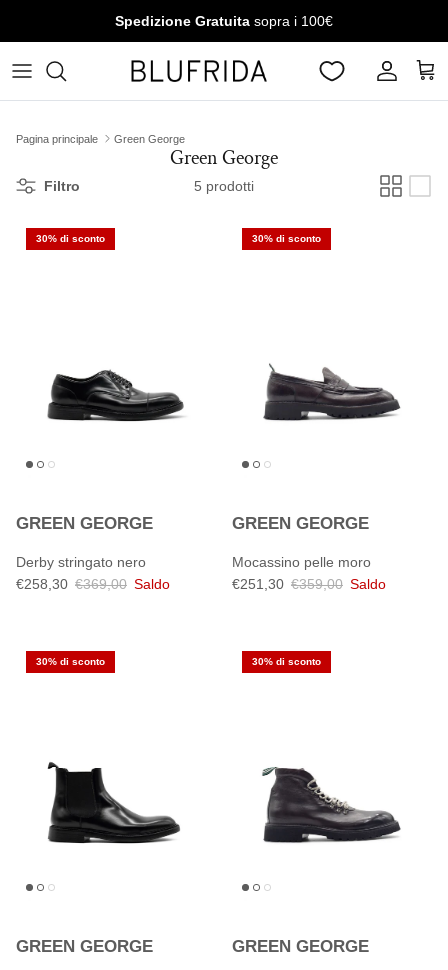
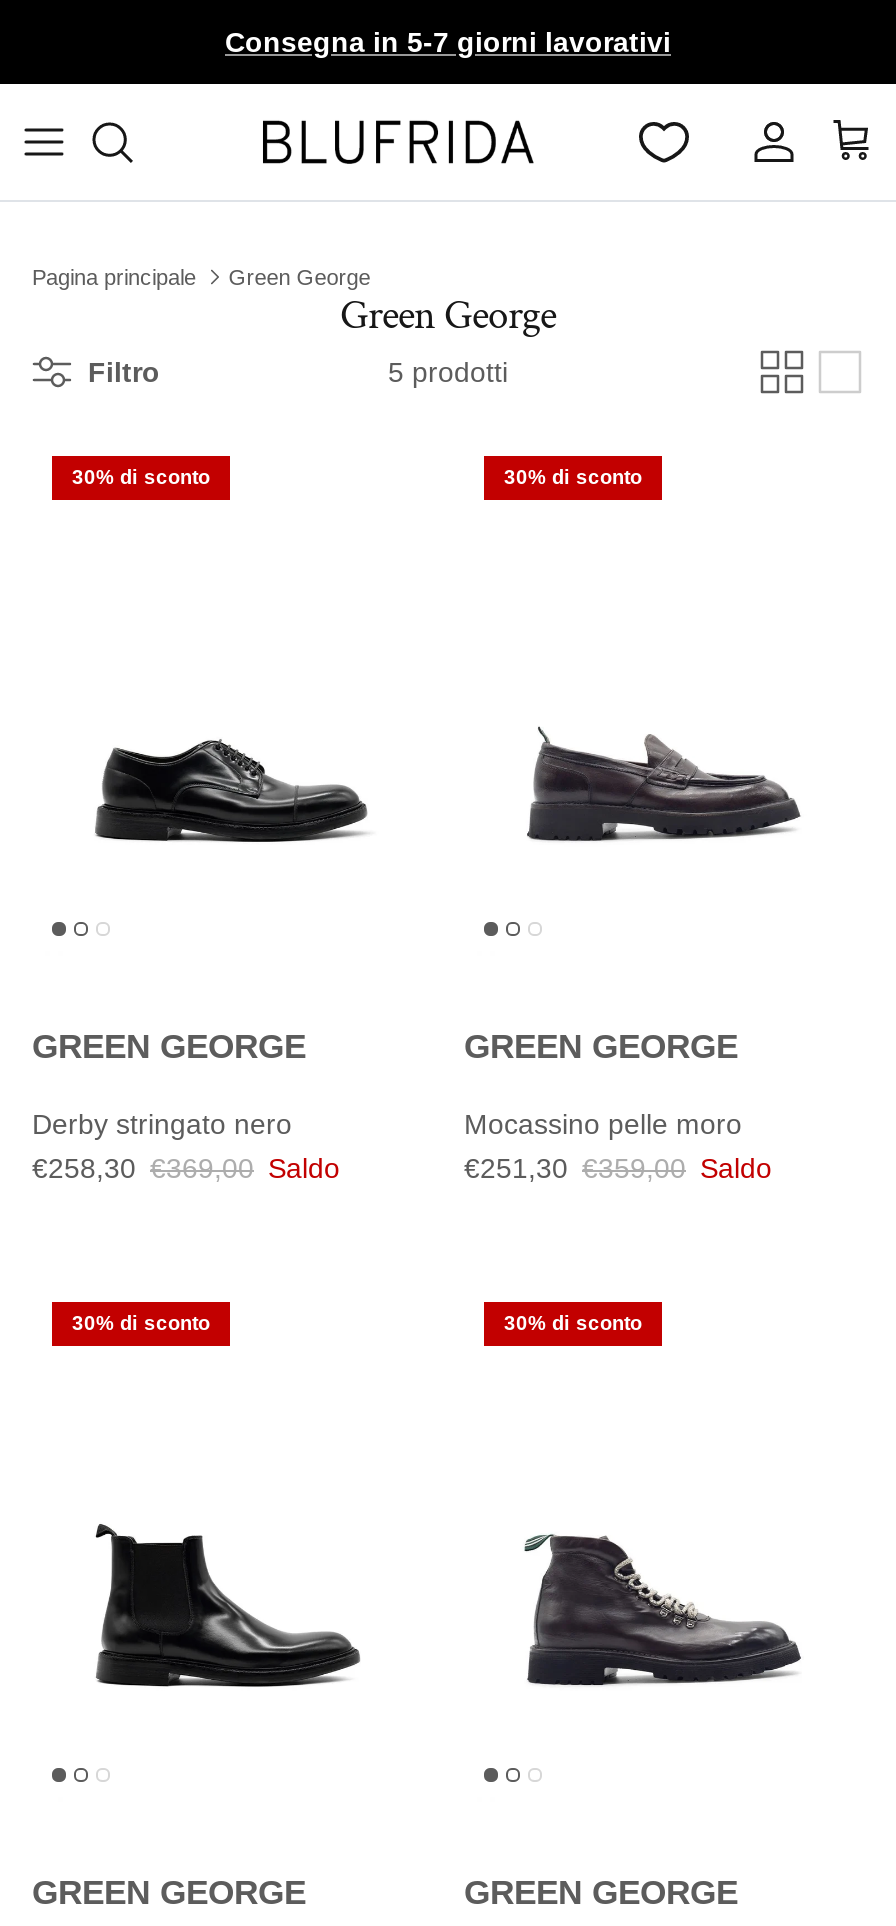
[115,13,333,29] Spedizione Gratuita sopra i 100€ -> [225,26,671,58] Consegna in 5-7 giorni lavorativi

